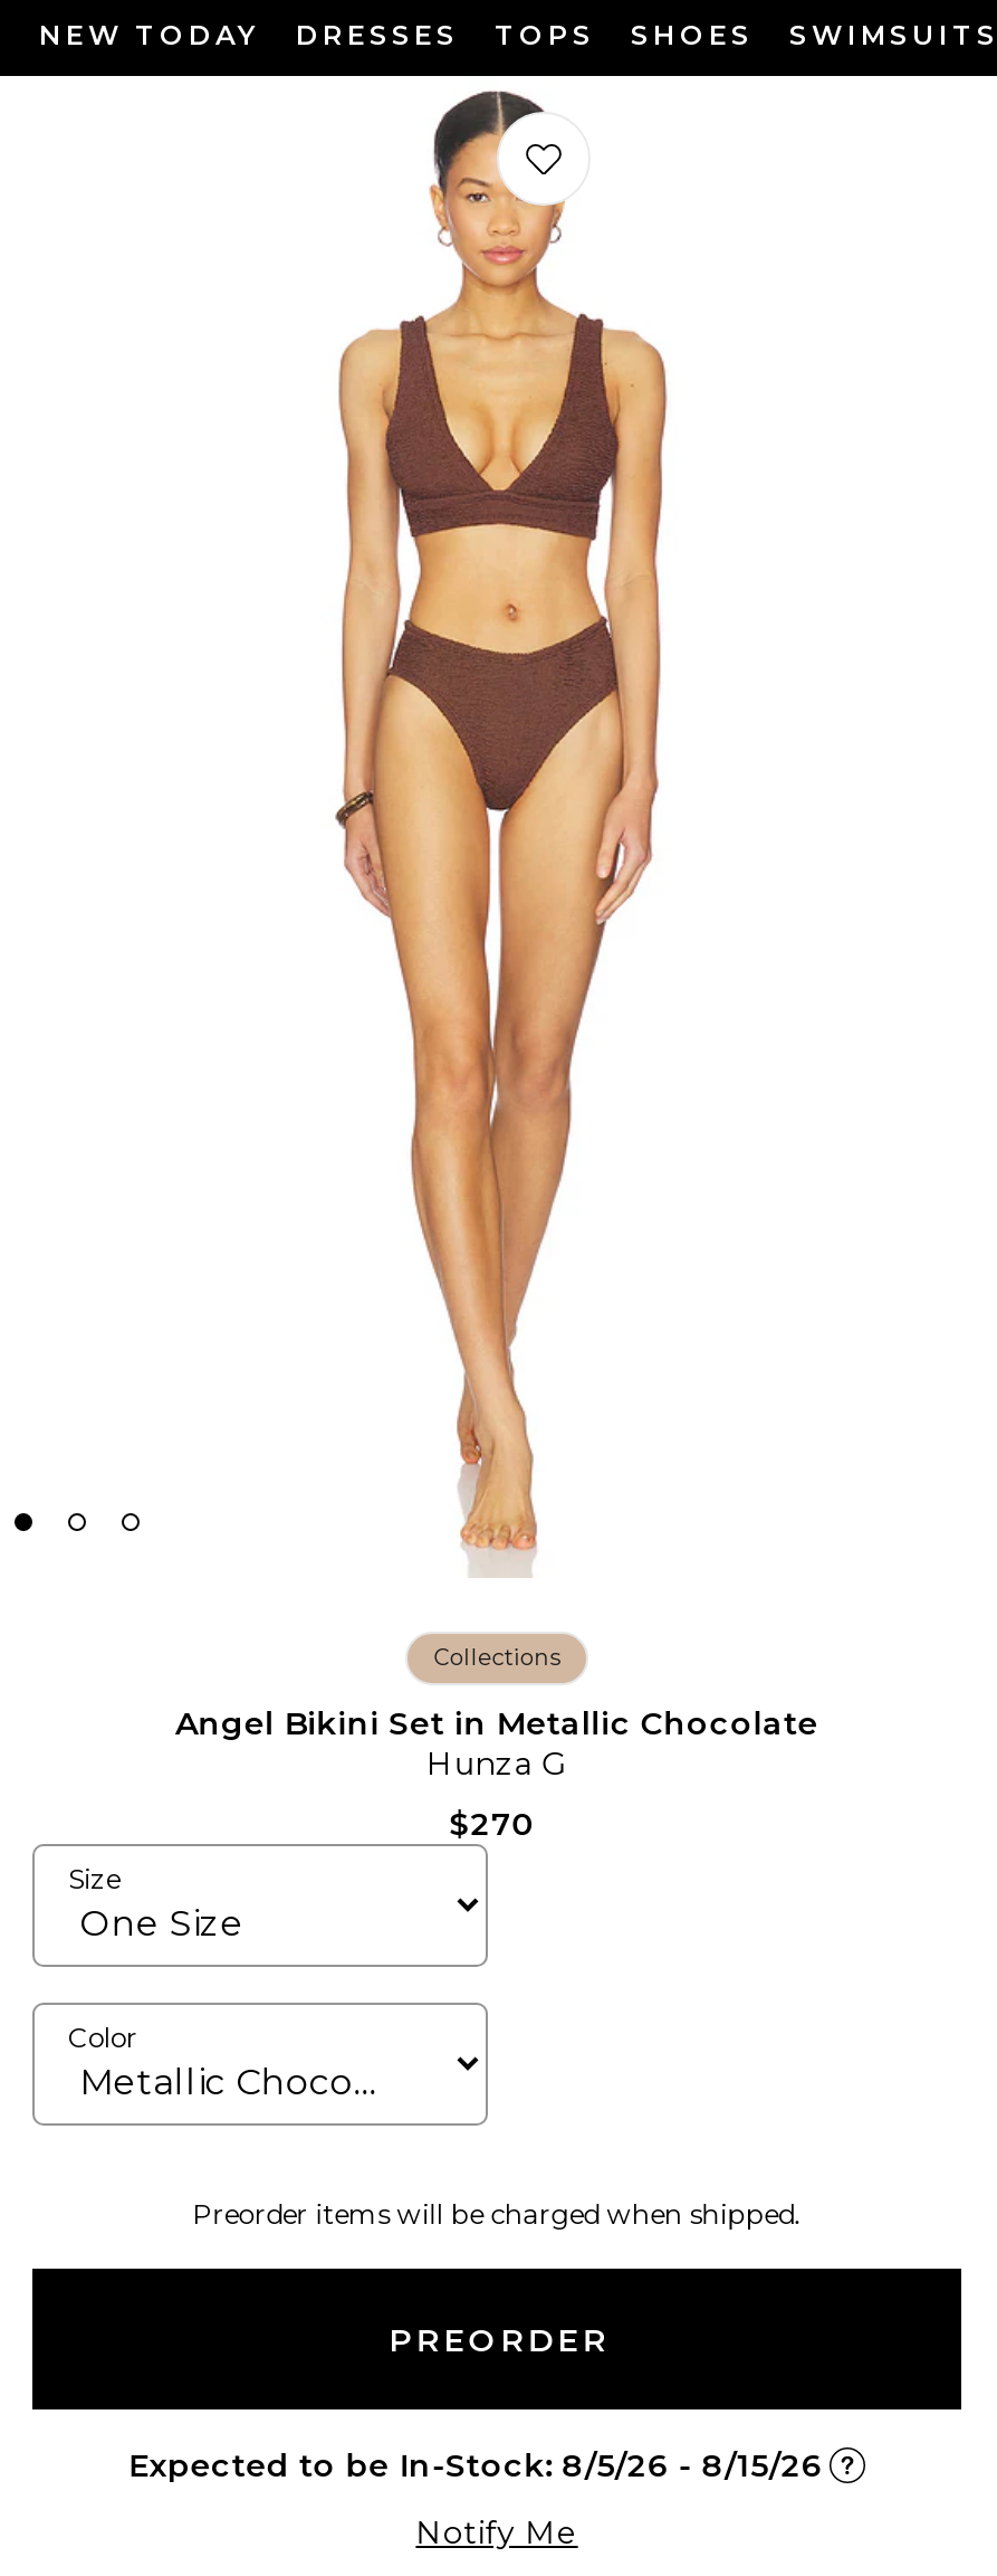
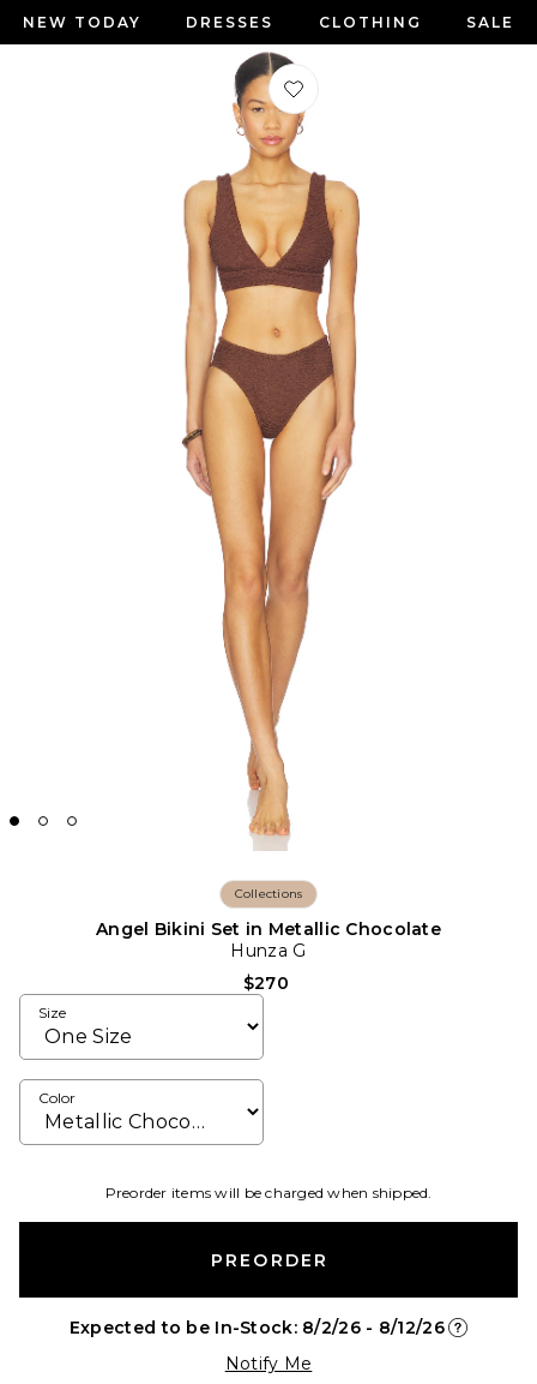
[495,18,997,51] TOPS | SHOES | SWIMSUITS -> [318,13,514,31] CLOTHING | SALE
[128,2445,823,2485] Expected to be In-Stock: 8/5/26 - 8/15/26 -> [69,1317,445,1338] Expected to be In-Stock: 8/2/26 - 8/12/26

